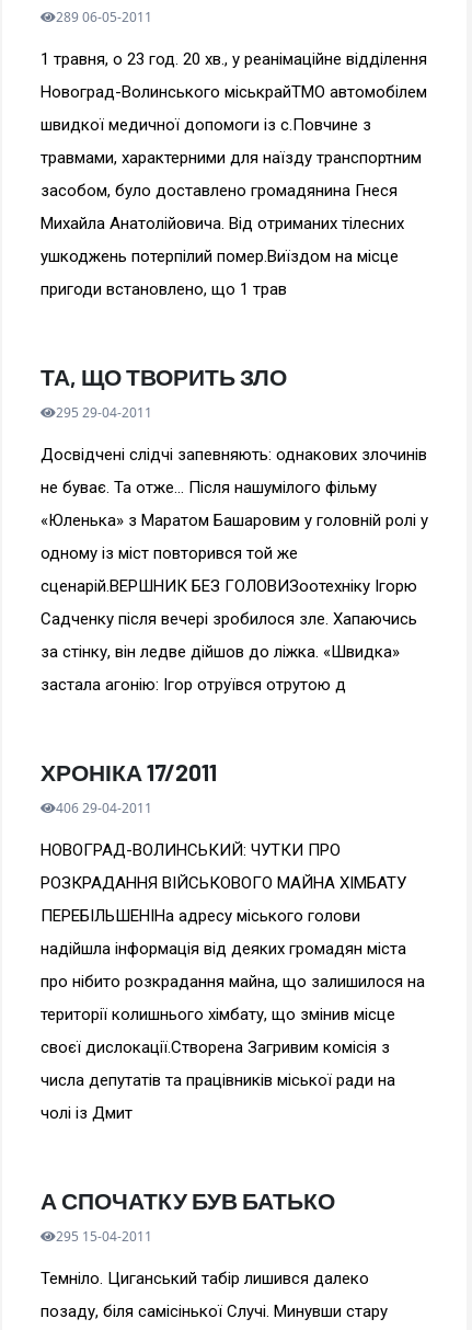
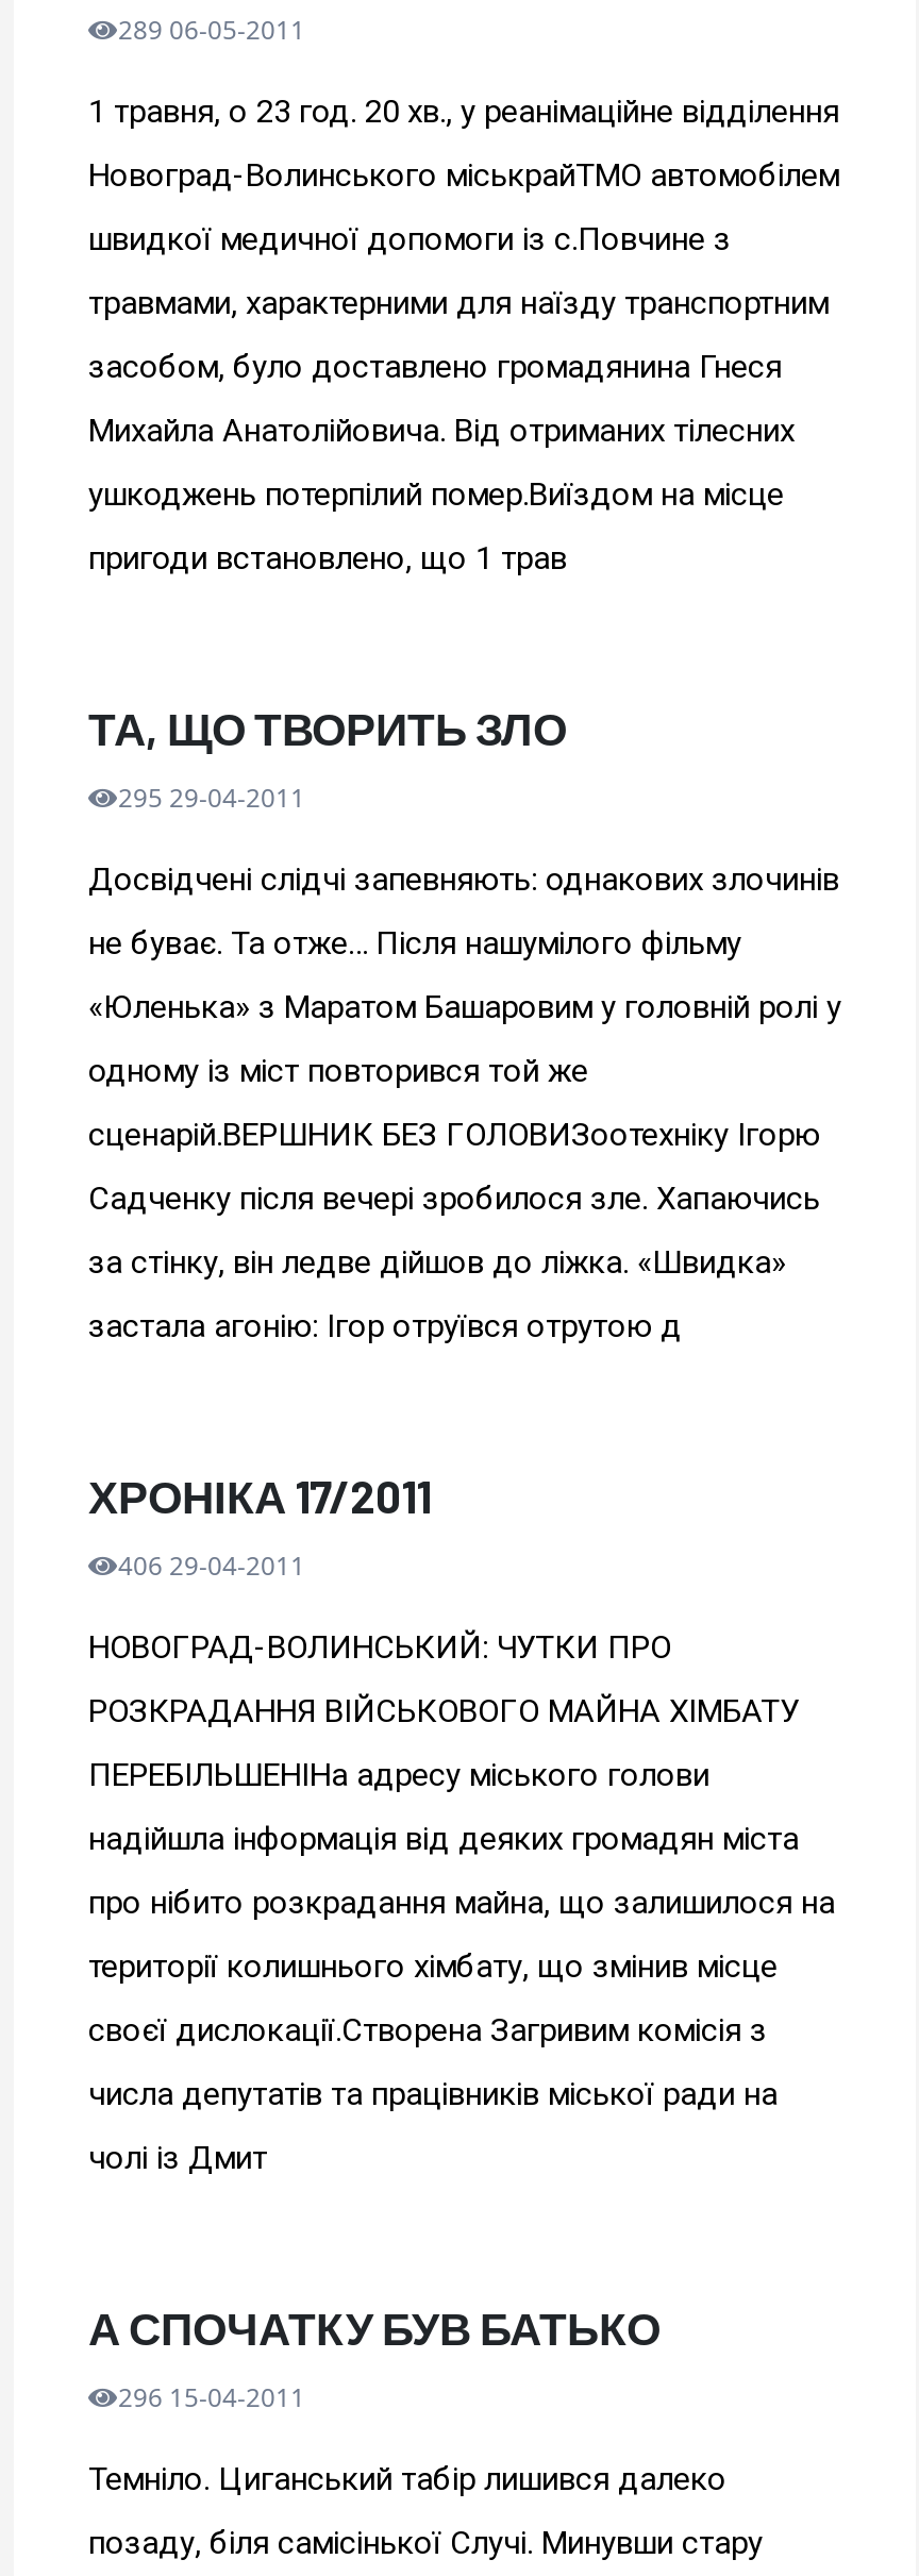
[56,1227,152,1246] 295 15-04-2011 -> [118,2379,305,2416] 296 15-04-2011

